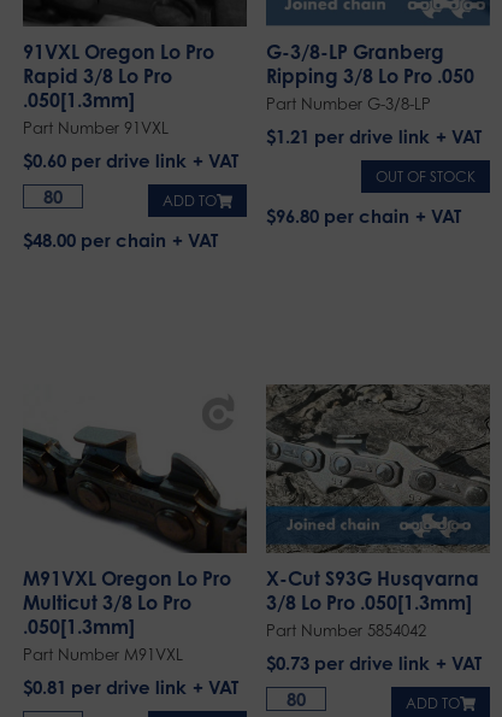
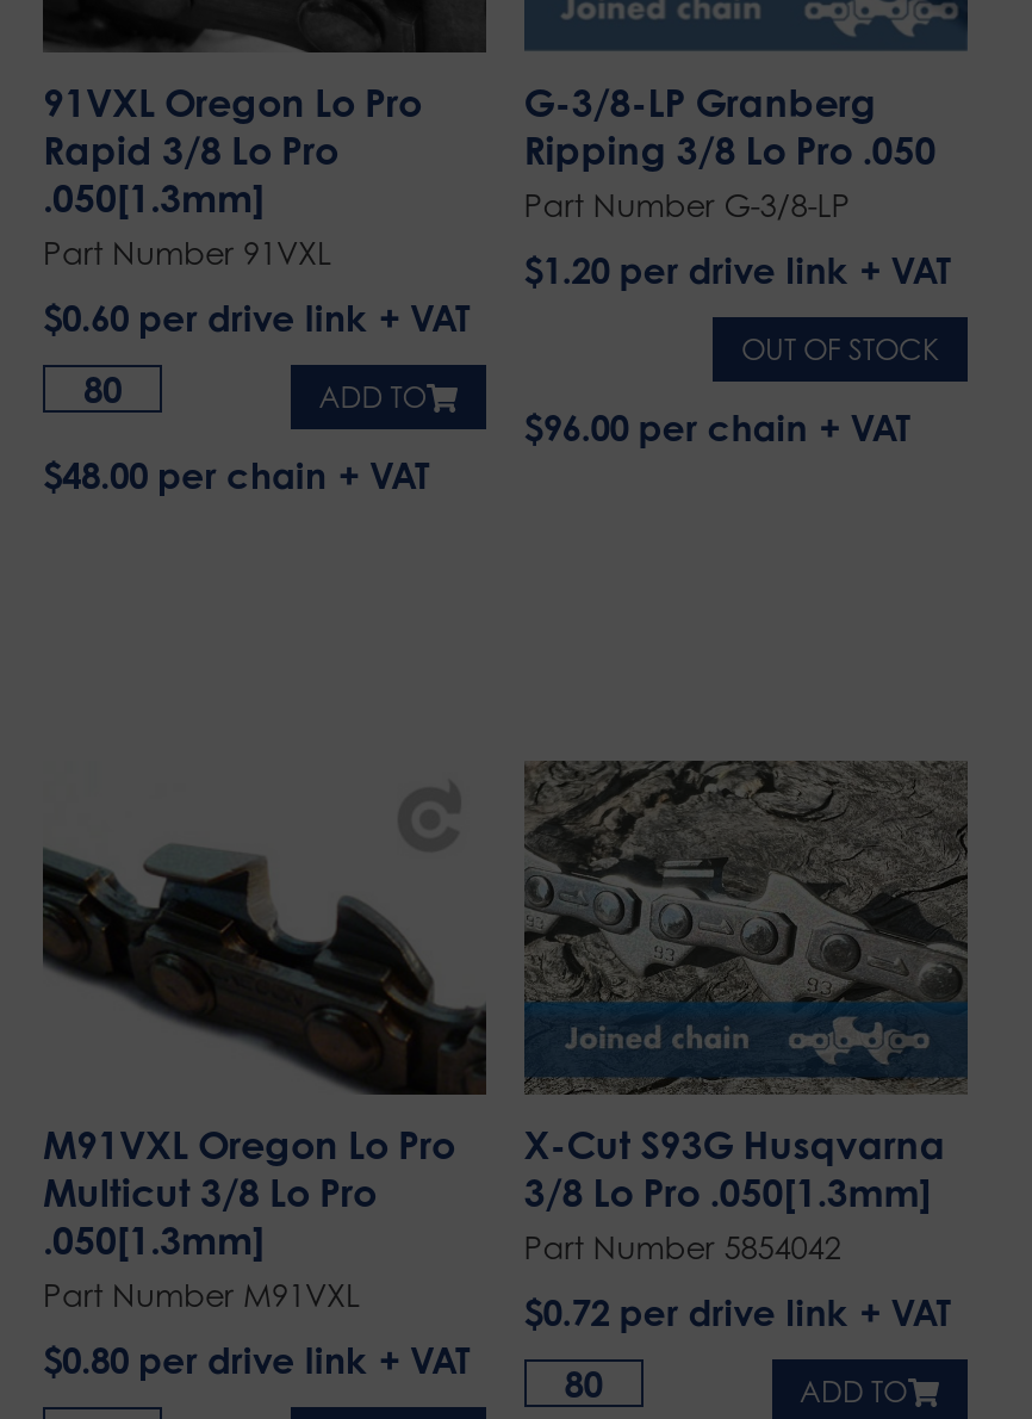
[266,126,430,149] $1.21 per drive link -> [524,249,848,294] $1.20 per drive link
[266,205,409,228] $96.80 per chain -> [524,406,807,451] $96.00 per chain
[266,652,430,675] $0.73 per drive link -> [524,1290,848,1336] $0.72 per drive link
[23,676,187,699] $0.81 per drive link -> [43,1338,367,1383] $0.80 per drive link

